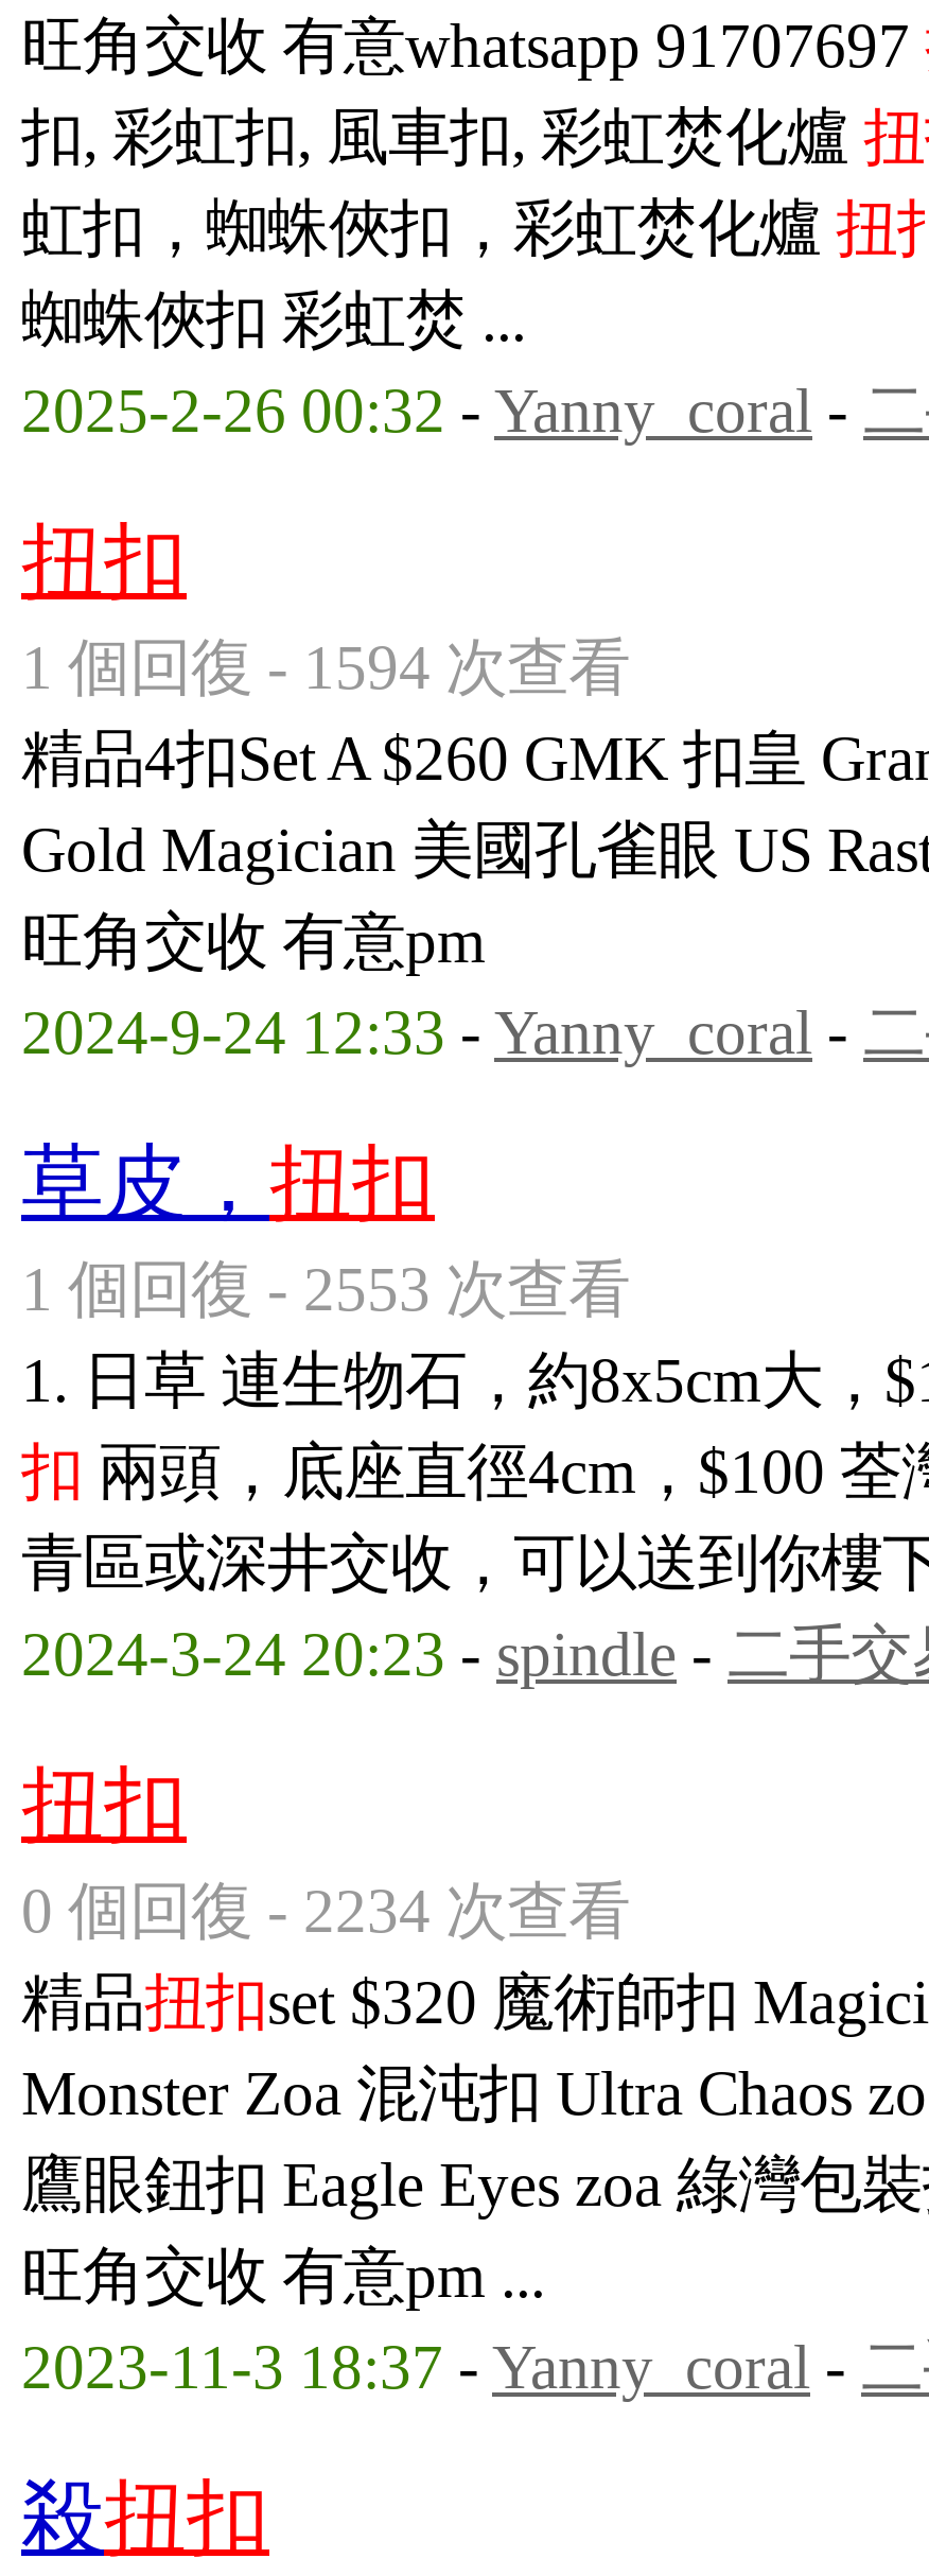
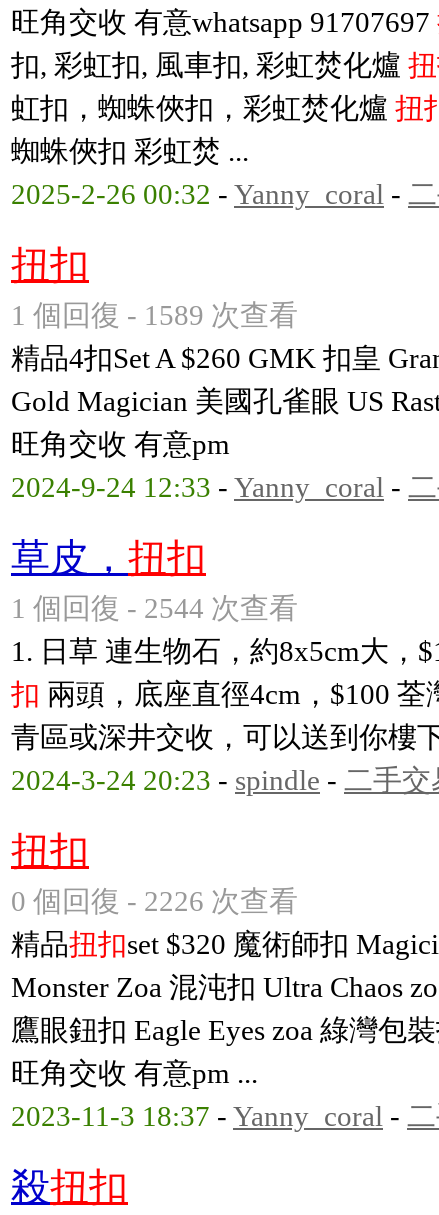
[21,633,630,701] 1 個回復 - 1594 次查看 -> [11,299,298,331] 1 個回復 - 1589 次查看
[21,1255,630,1323] 1 個回復 - 2553 次查看 -> [11,592,298,624] 1 個回復 - 2544 次查看
[21,1877,630,1945] 0 個回復 - 2234 次查看 -> [11,885,298,917] 0 個回復 - 2226 次查看

